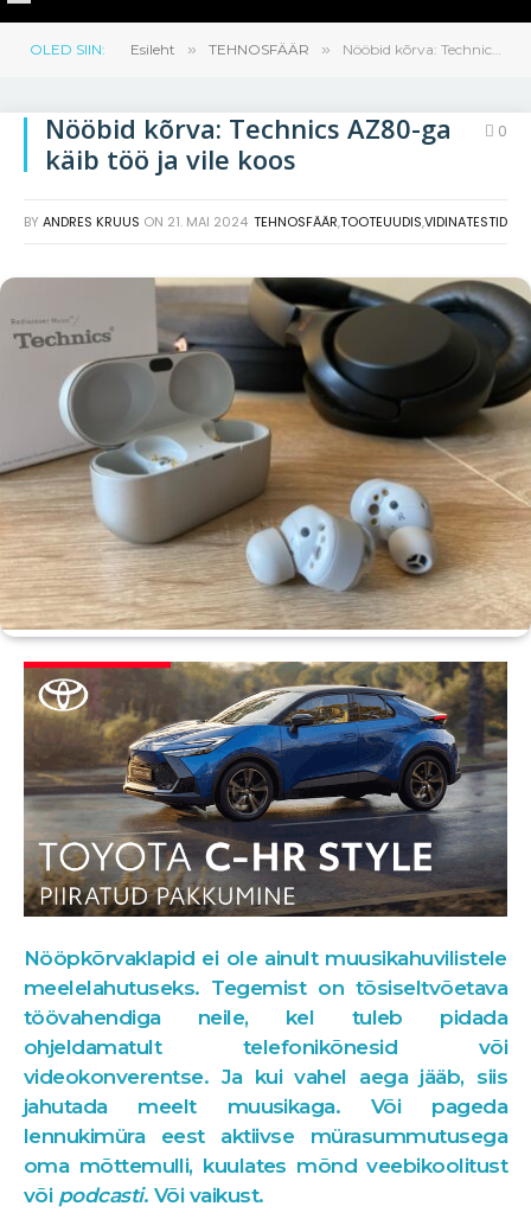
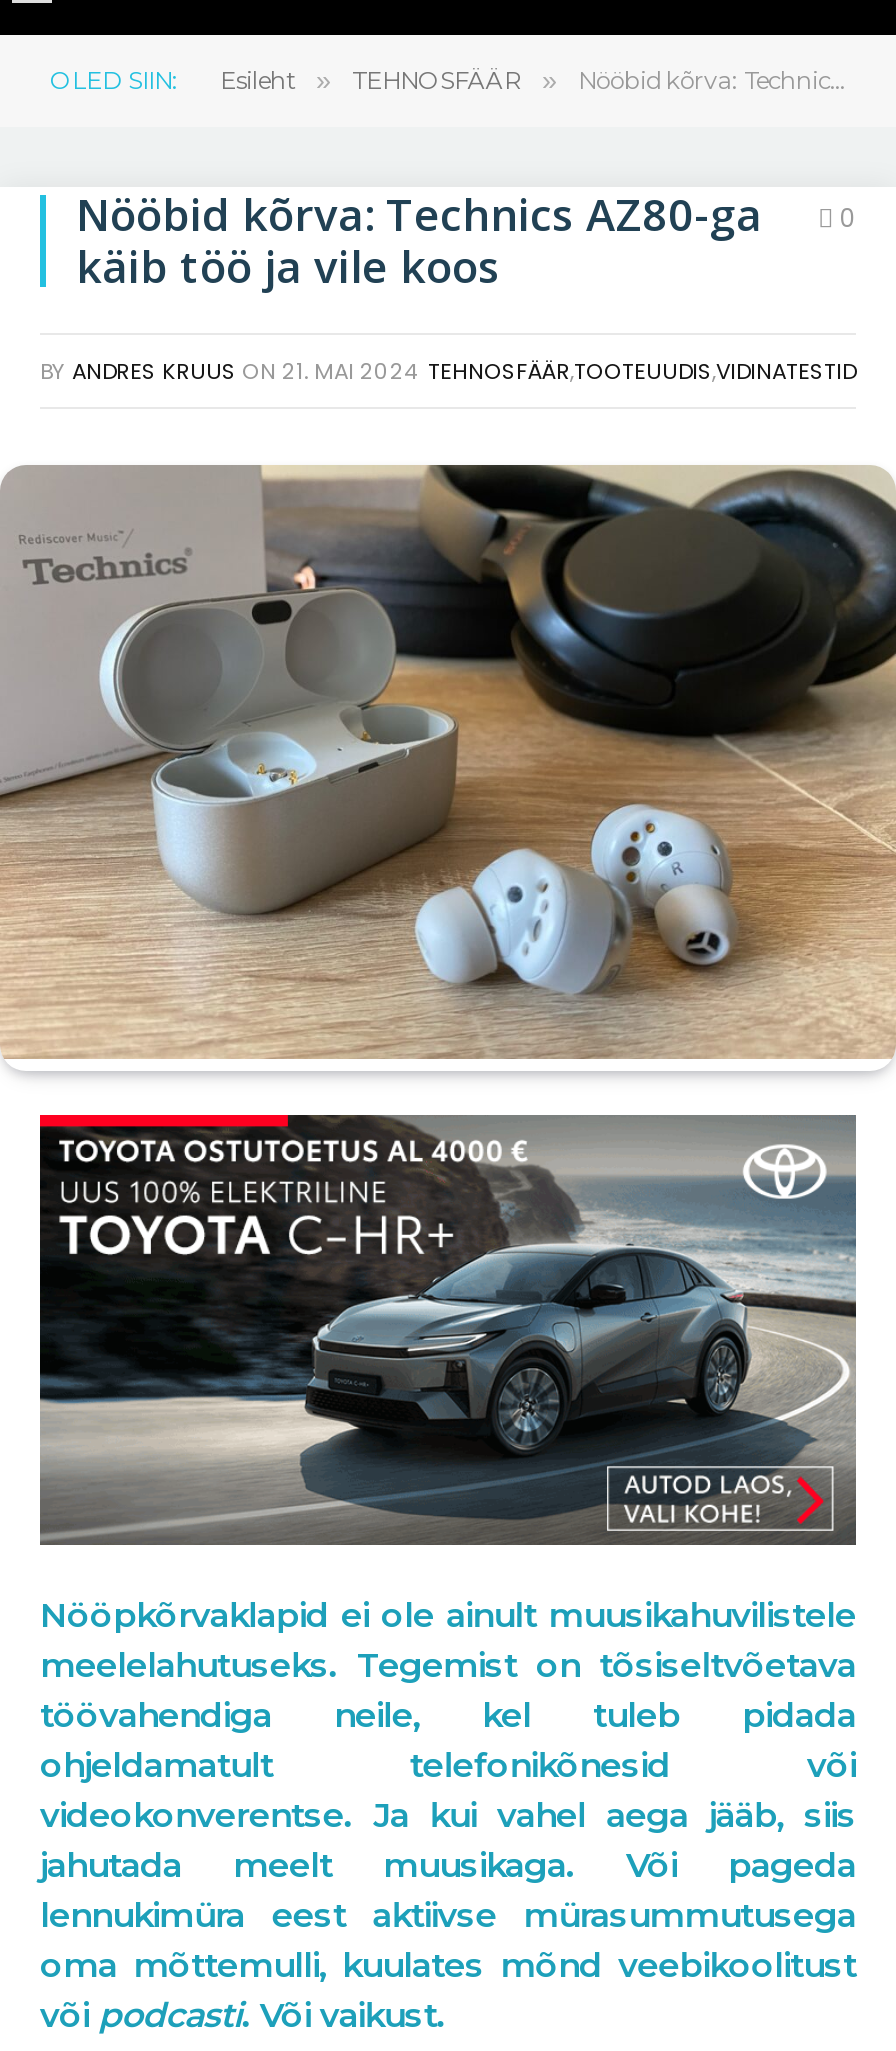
[23,660,507,918] [image] -> [38,1113,856,1545] [image]

